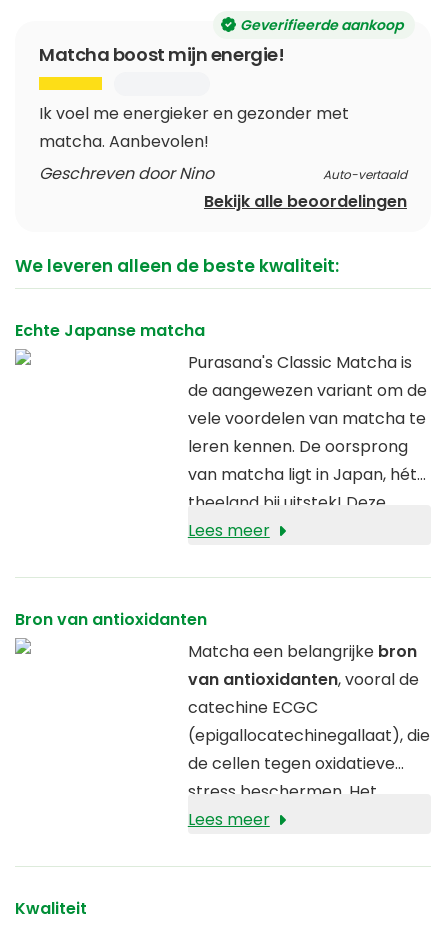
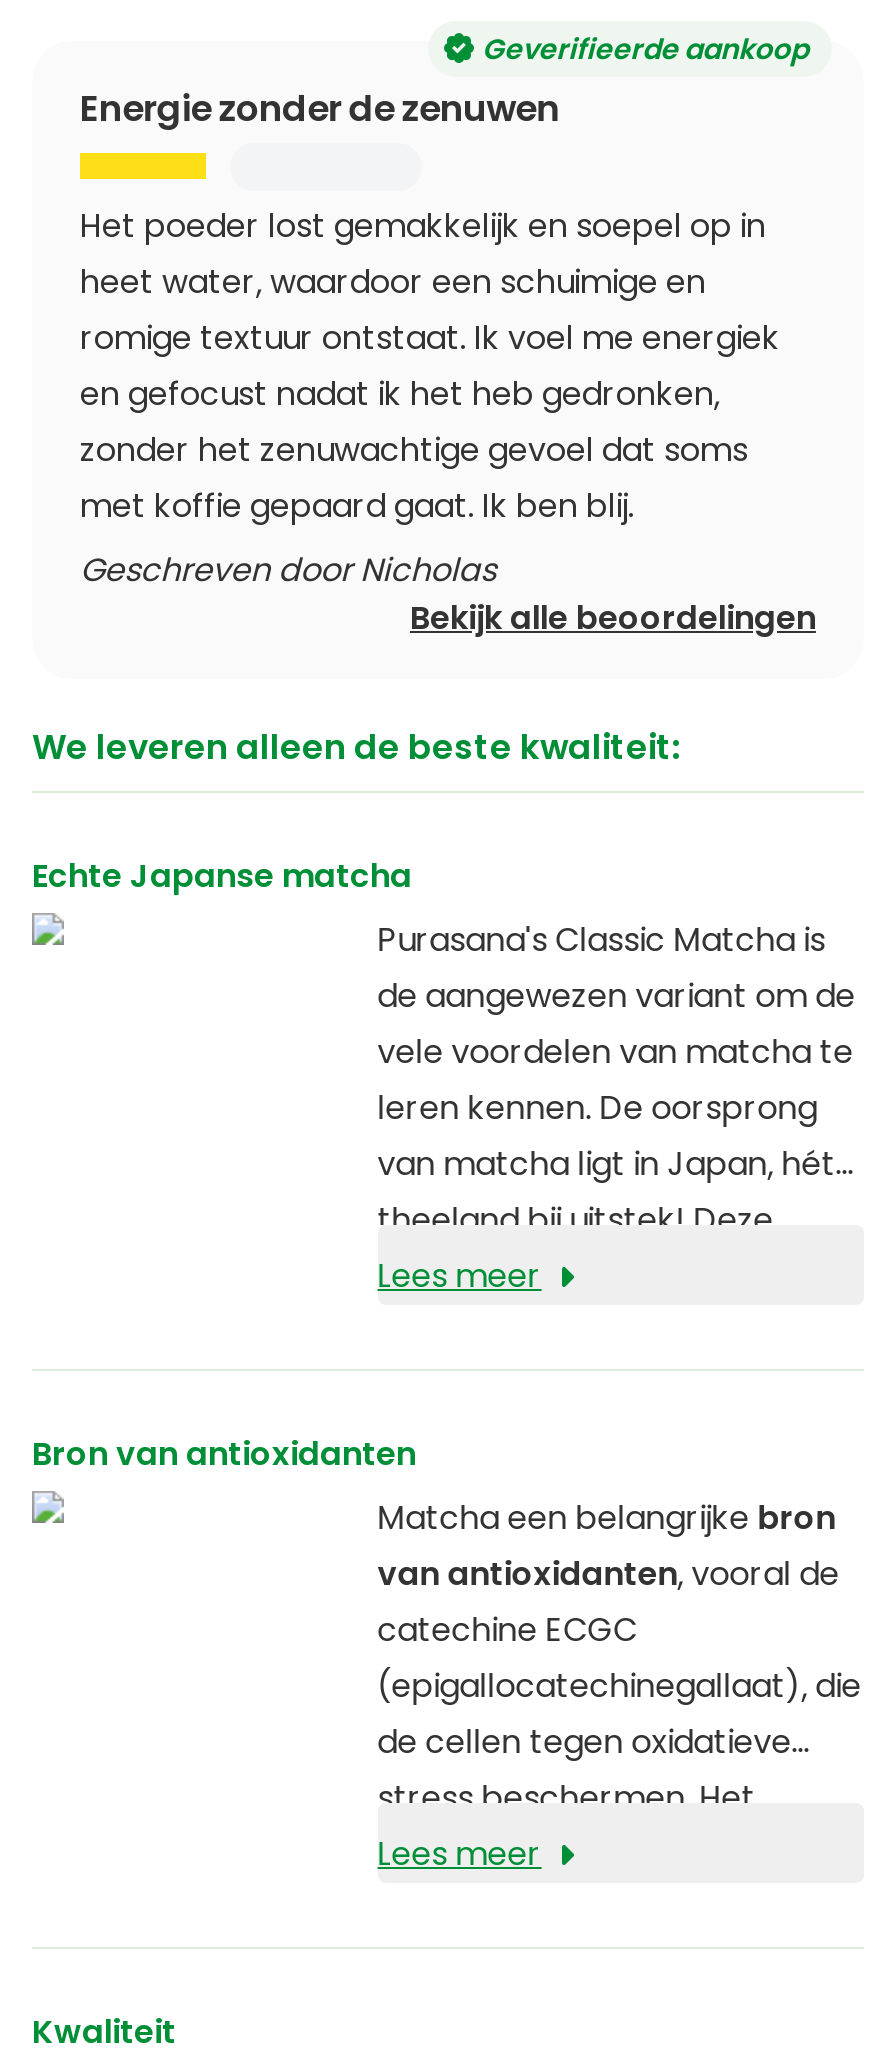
[39,42,284,67] Matcha boost mijn energie! -> [80,82,560,132] Energie zonder de zenuwen
[39,102,407,185] Ik voel me energieker en gezonder met | matcha. Aanbevolen! | Geschreven door Nino | Auto-vertaald -> [80,202,780,592] Het poeder lost gemakkelijk en soepel op in | heet water, waardoor een schuimige en | romige textuur ontstaat. Ik voel me energiek | en gefocust nadat ik het heb gedronken, | zonder het zenuwachtige gevoel dat soms | met koffie gepaard gaat. Ik ben blij. | Geschreven door Nicholas

